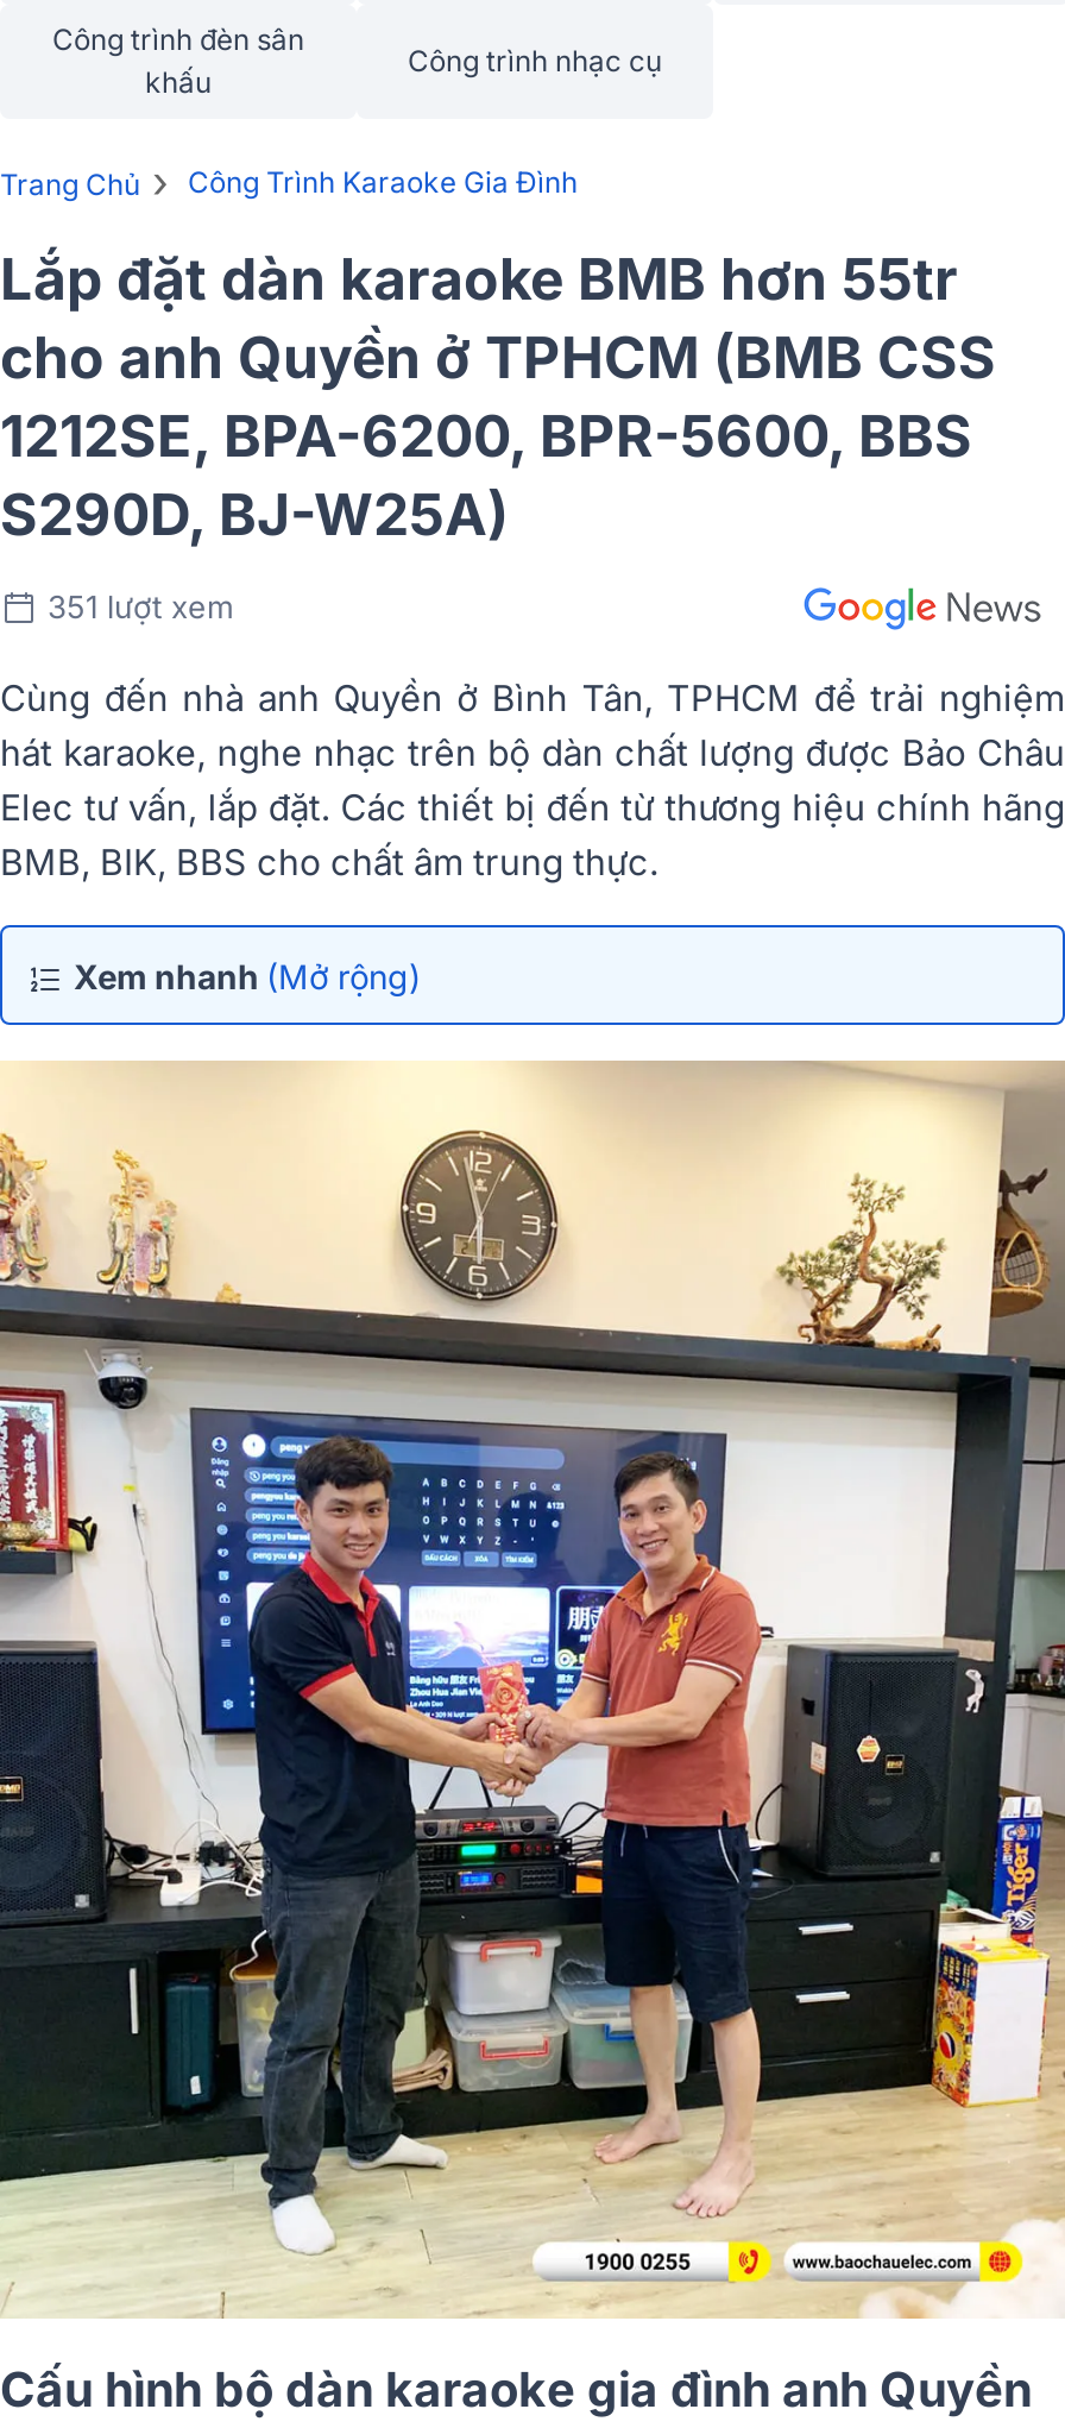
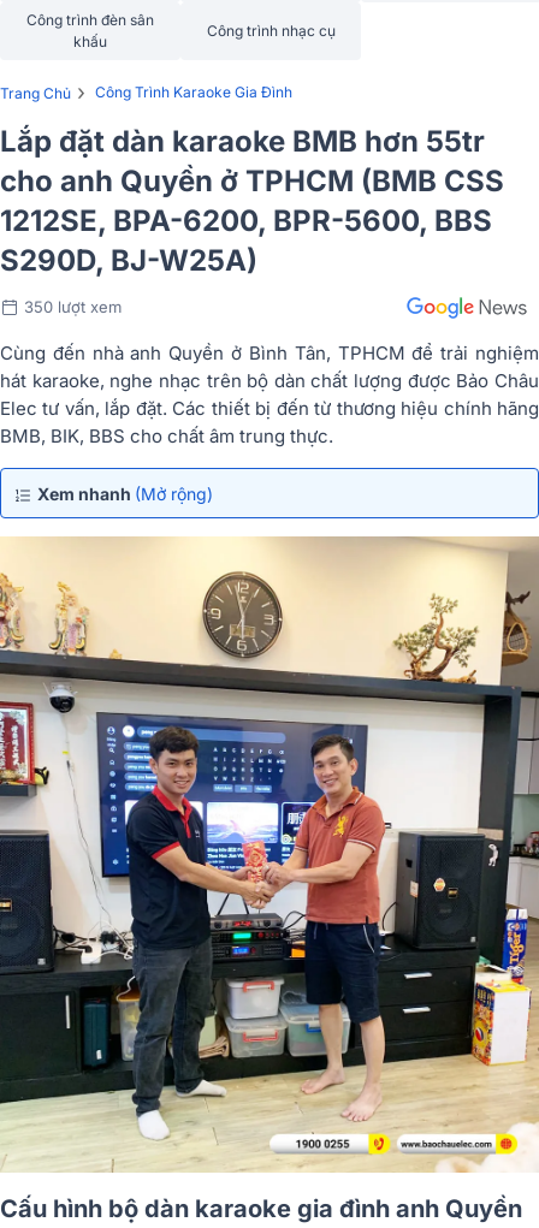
[48,587,233,625] 351 lượt xem -> [24,297,122,316] 350 lượt xem

